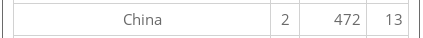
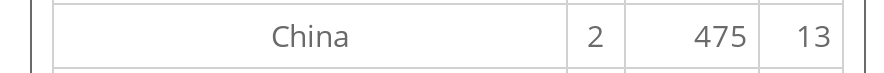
[334,9,403,29] 472 13 -> [694,15,832,55] 475 13

